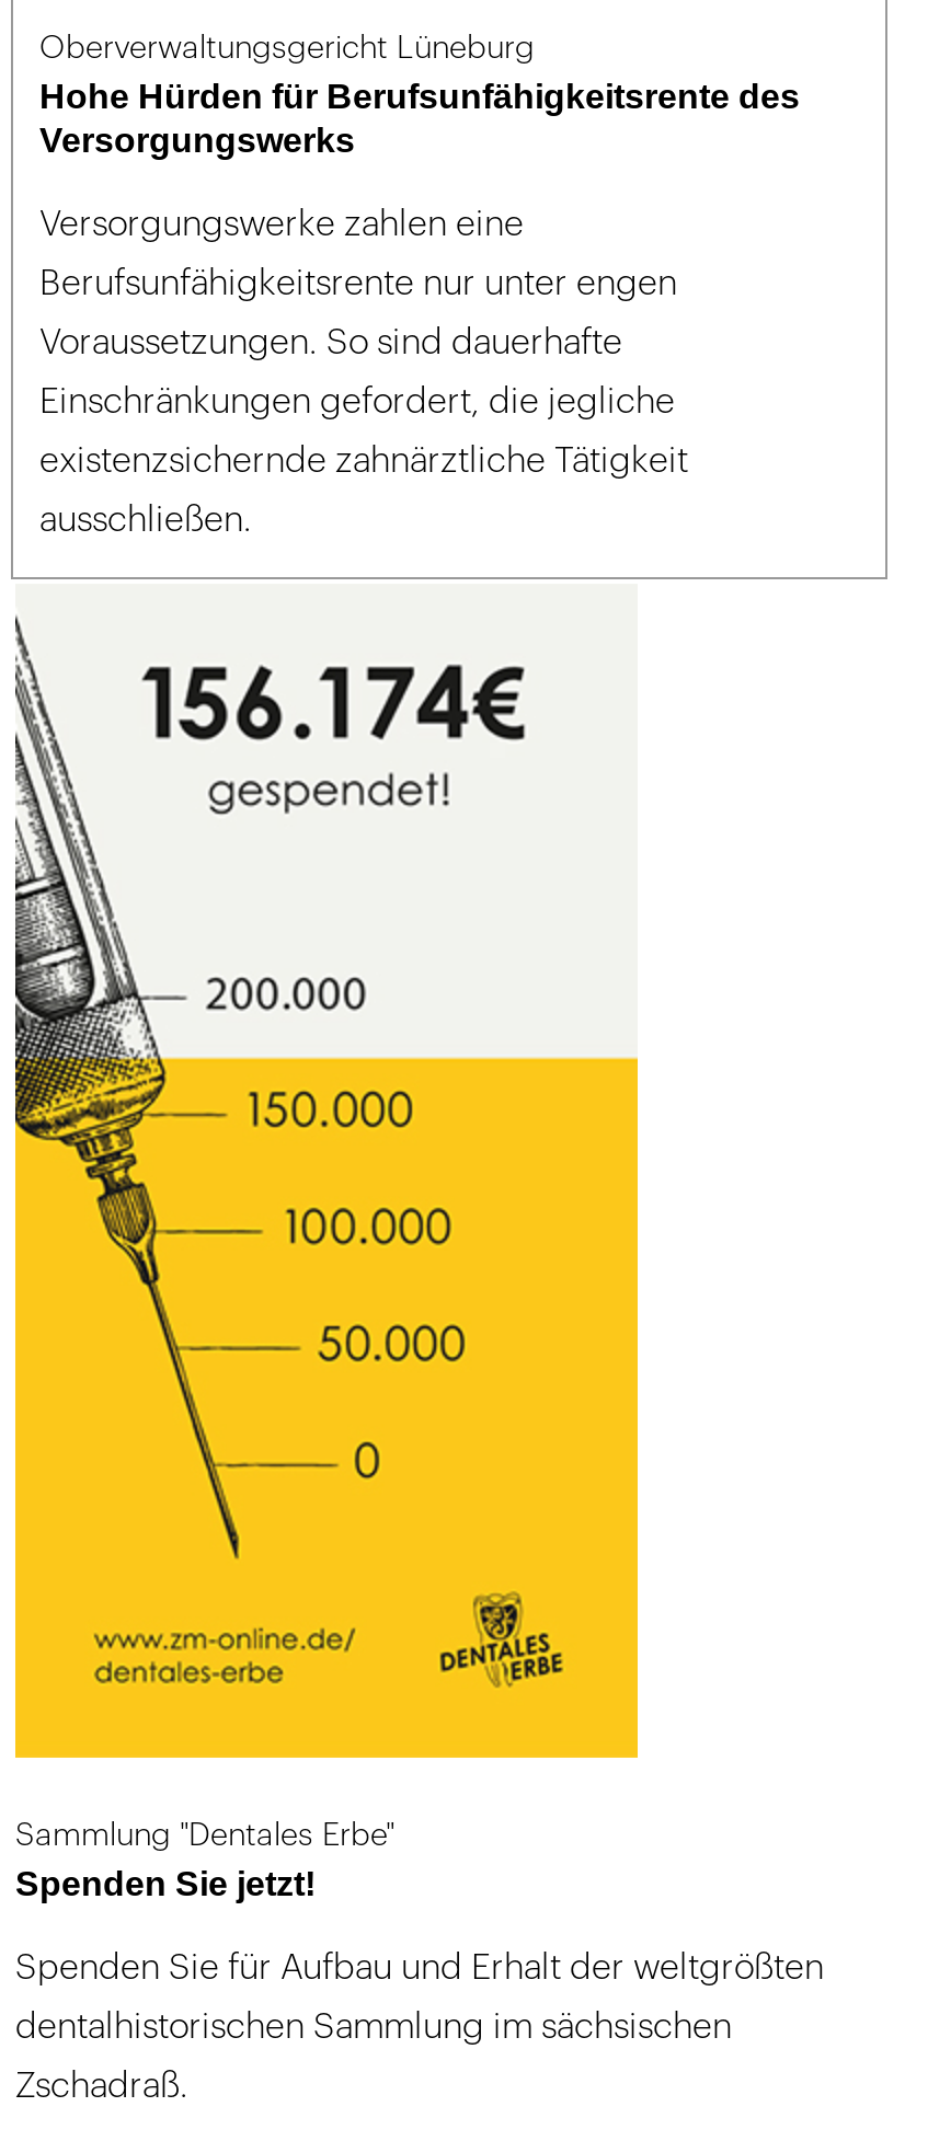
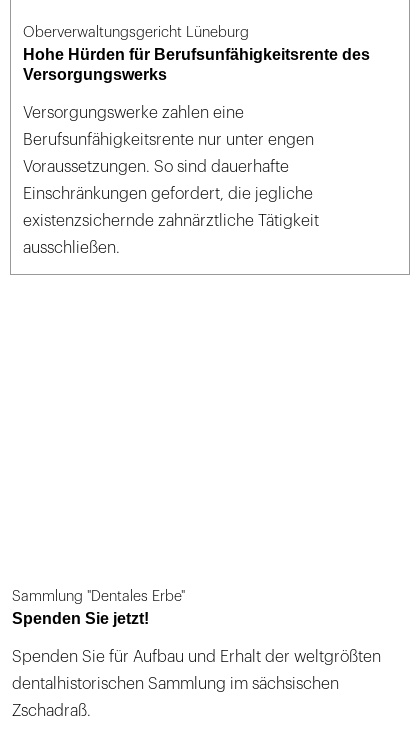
[13,617,640,1760] [image] -> none

